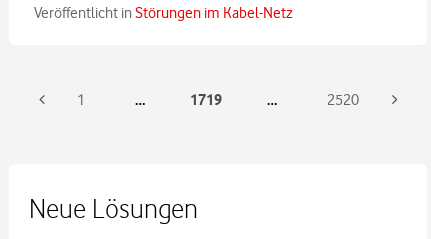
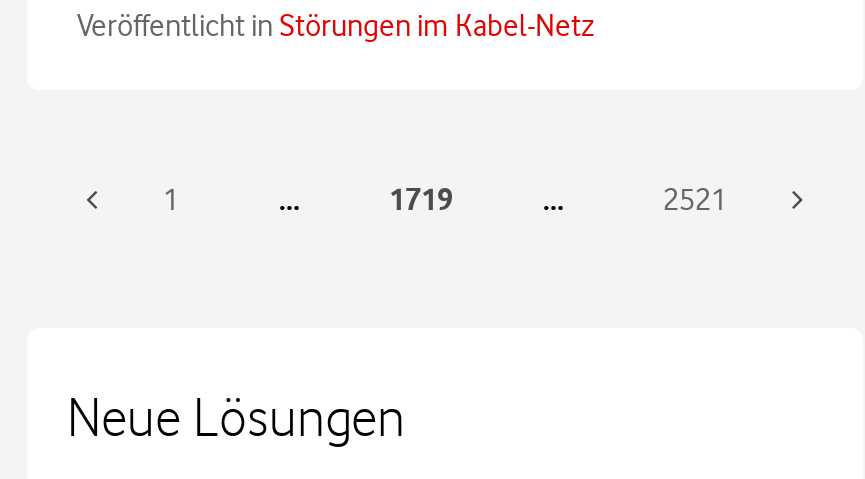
[327,90,359,108] 2520 -> [663,181,727,217] 2521

